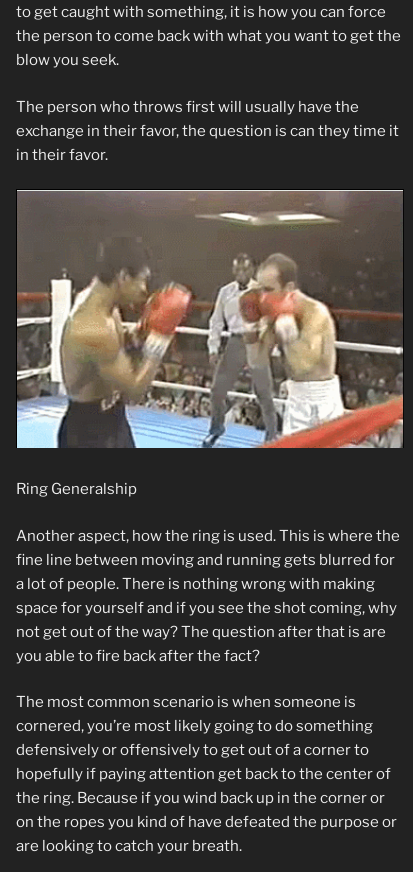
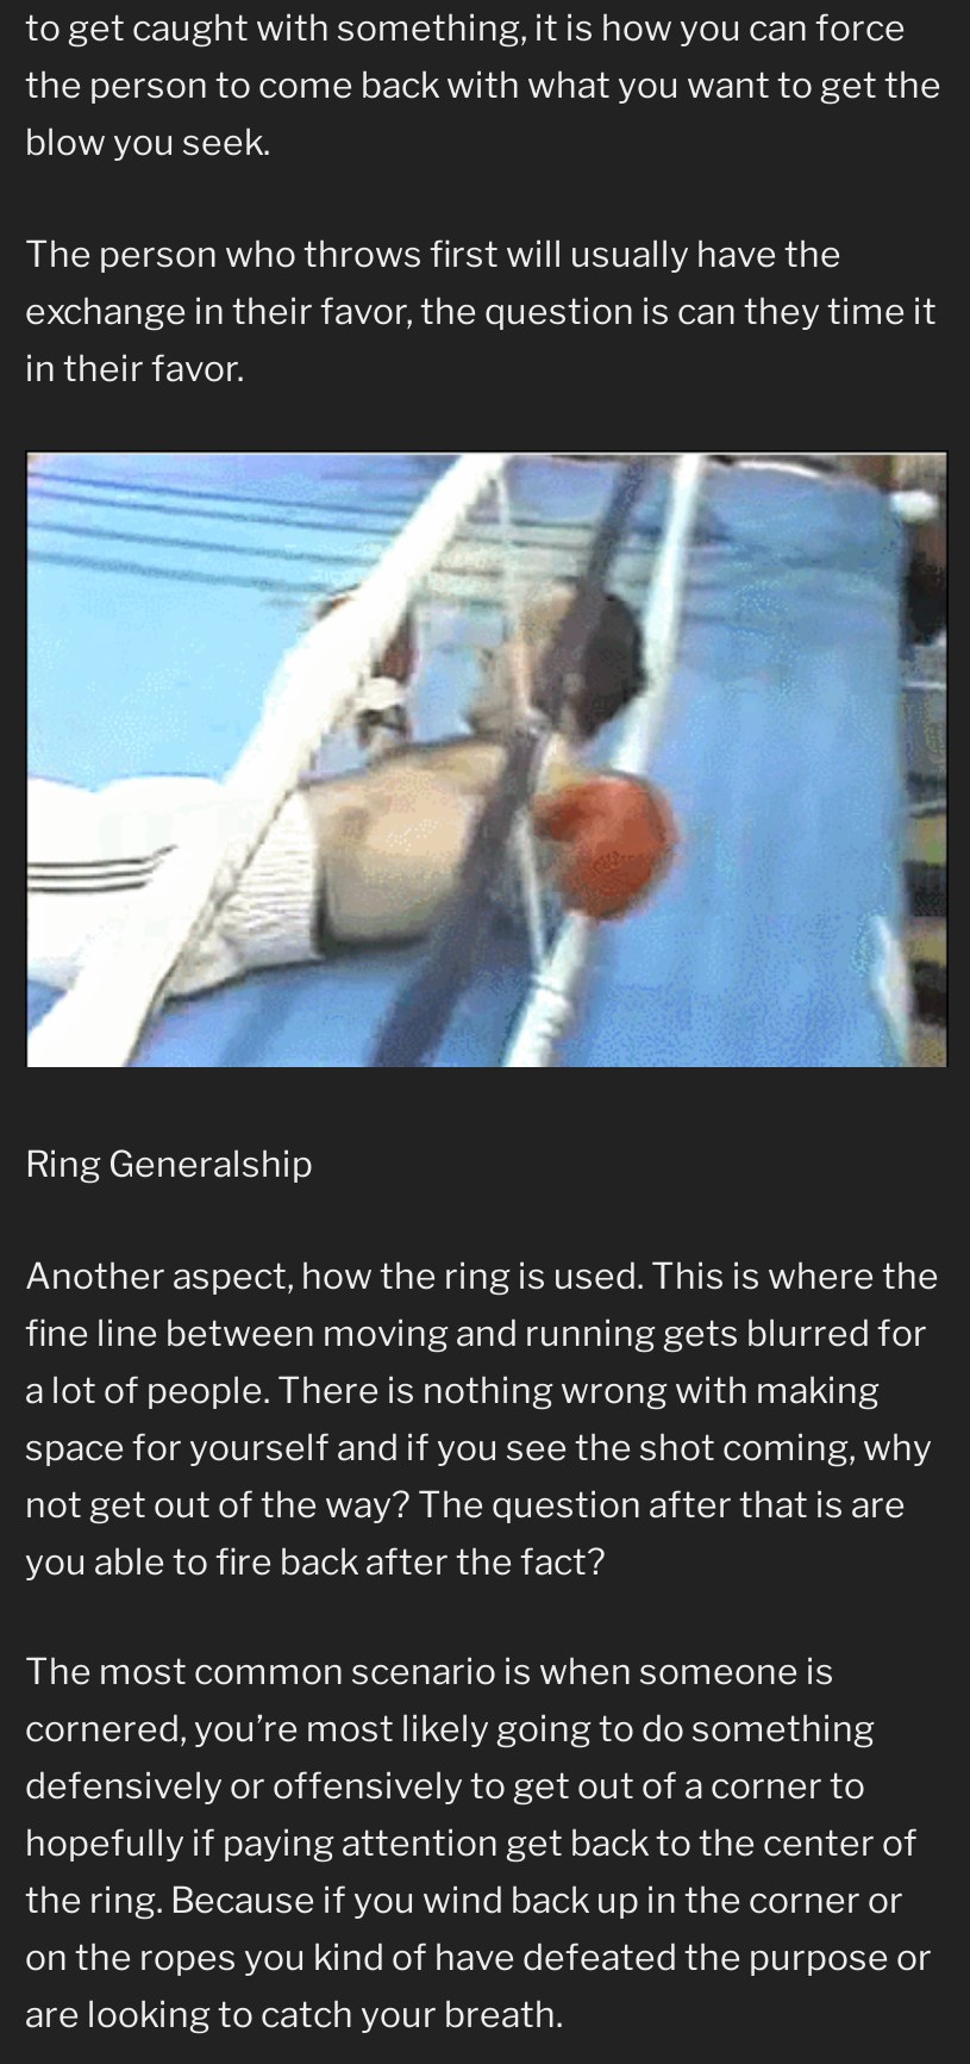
[17,190,404,449] [image] -> [25,453,949,1070] [image]

